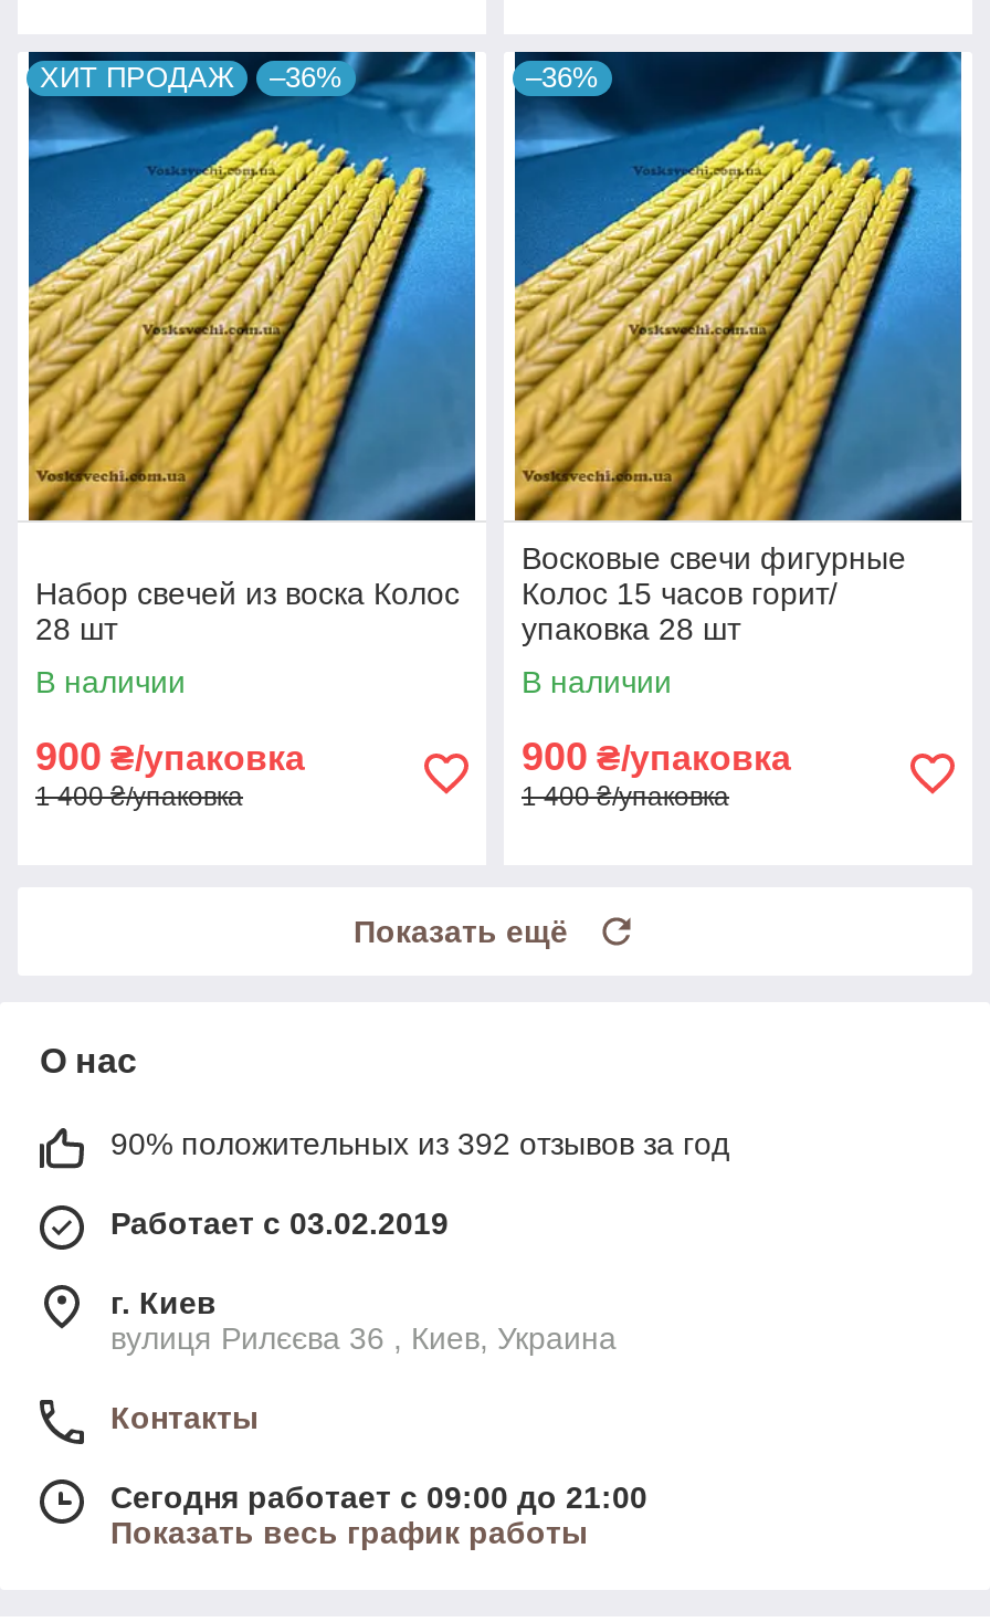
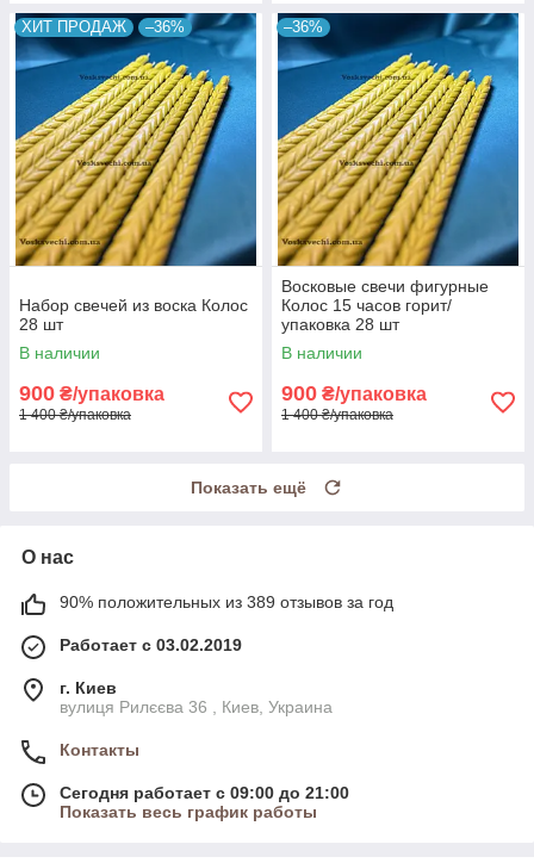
[110,1126,729,1161] 90% положительных из 392 отзывов за год -> [60,593,393,612] 90% положительных из 389 отзывов за год

